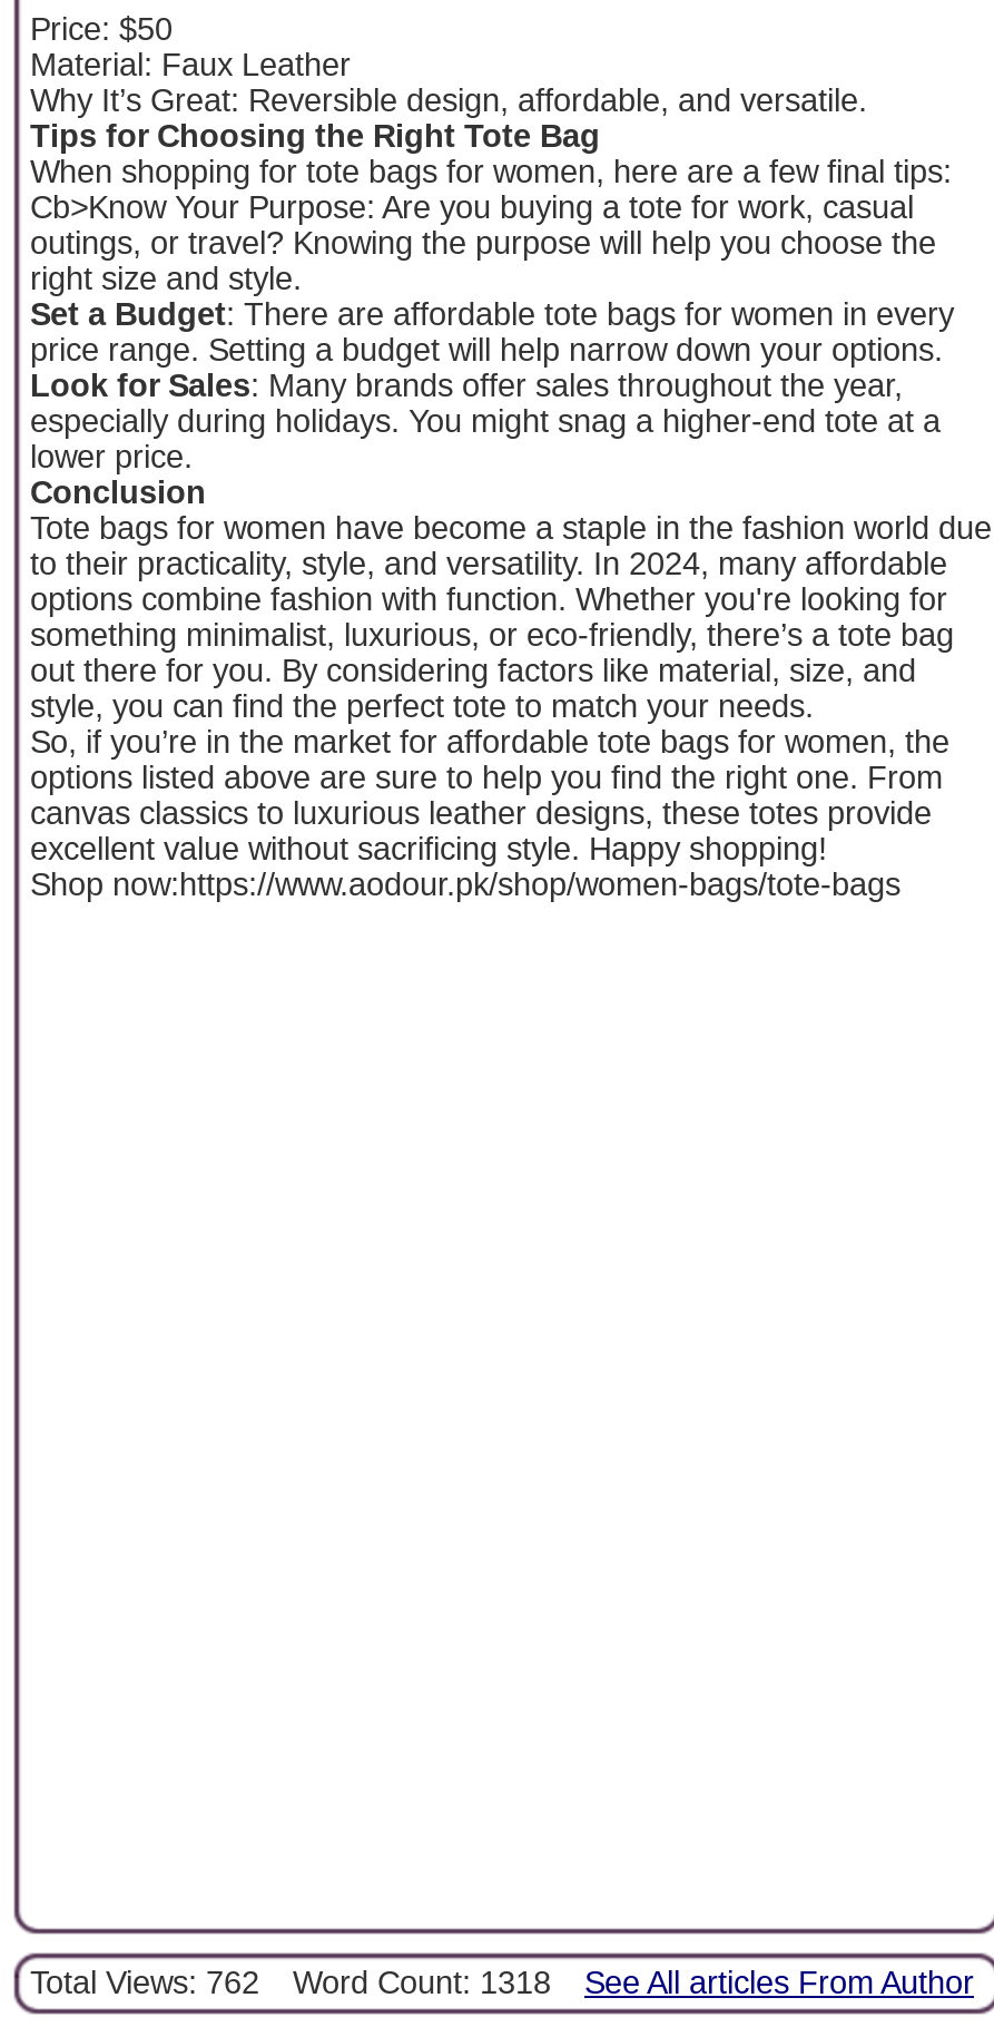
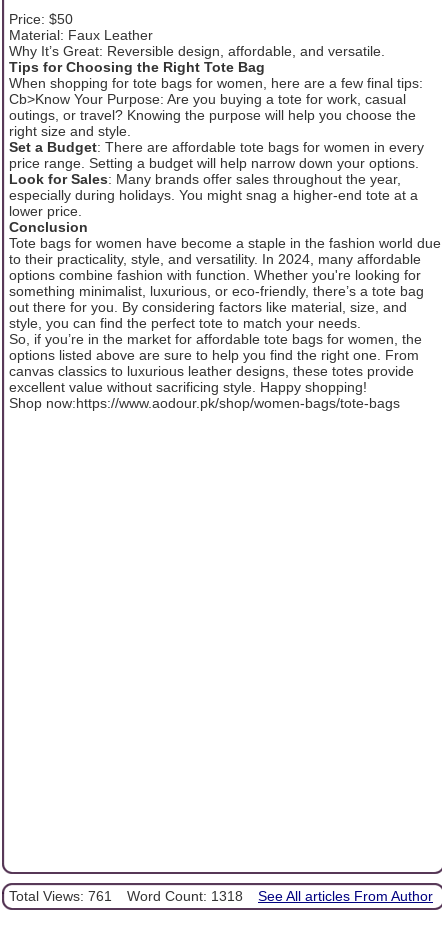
[30,1966,974,2001] Total Views: 762 Word Count: 1318 See All articles From Author -> [9,888,433,904] Total Views: 761 Word Count: 1318 See All articles From Author

